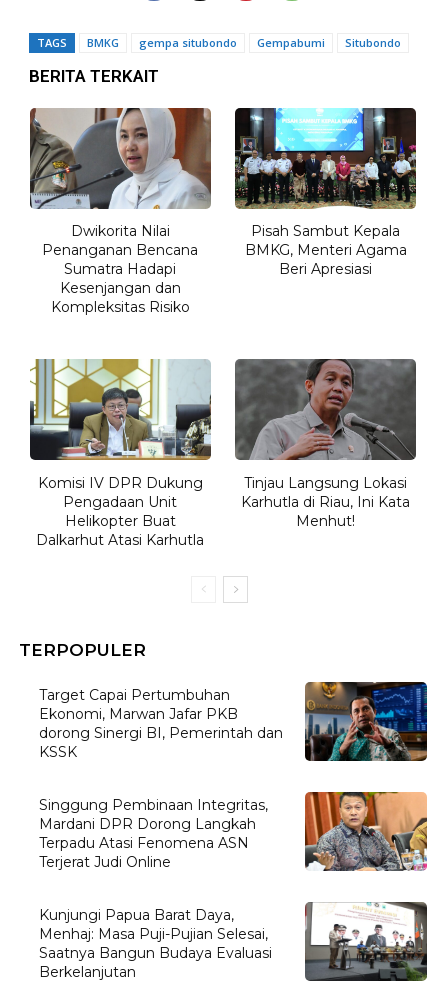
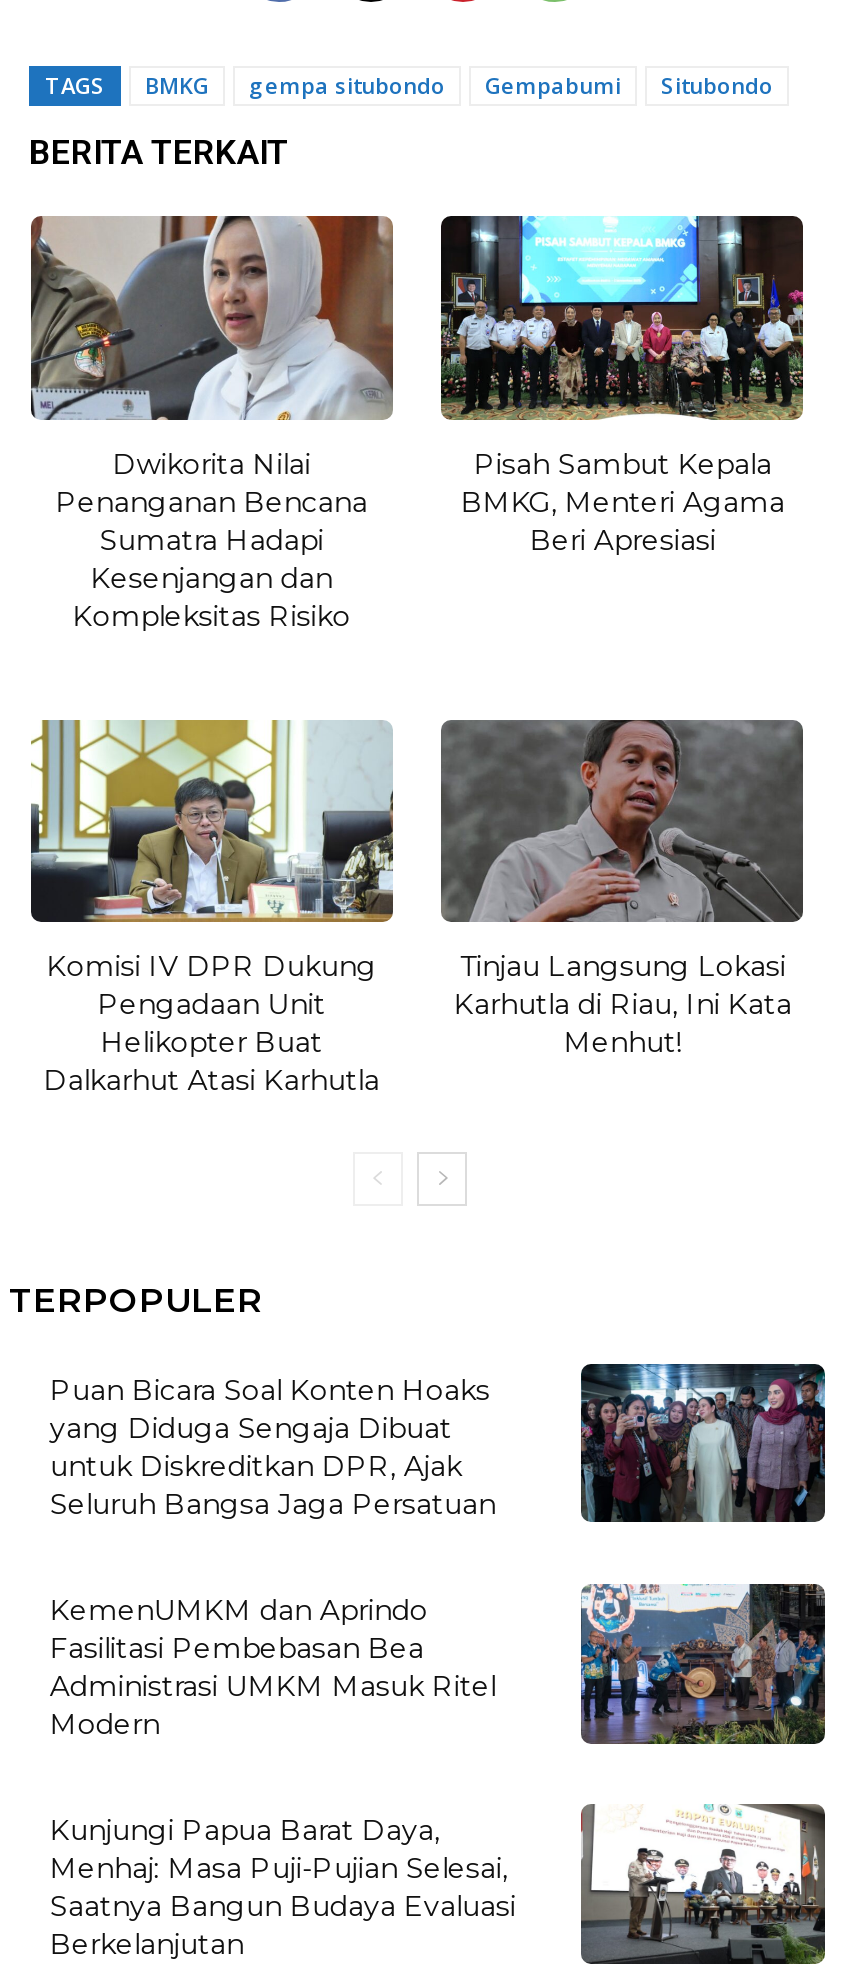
[39,686,283,761] Target Capai Pertumbuhan | Ekonomi, Marwan Jafar PKB | dorong Sinergi BI, Pemerintah dan | KSSK -> [50,1371,496,1521] Puan Bicara Soal Konten Hoaks | yang Diduga Sengaja Dibuat | untuk Diskreditkan DPR, Ajak | Seluruh Bangsa Jaga Persatuan
[304,681,428,762] [image] -> [579,1362,827,1524] [image]
[39,796,268,871] Singgung Pembinaan Integritas, | Mardani DPR Dorong Langkah | Terpadu Atasi Fenomena ASN | Terjerat Judi Online -> [50,1592,496,1742] KemenUMKM dan Aprindo | Fasilitasi Pembebasan Bea | Administrasi UMKM Masuk Ritel | Modern
[304,791,428,872] [image] -> [579,1582,827,1746] [image]

